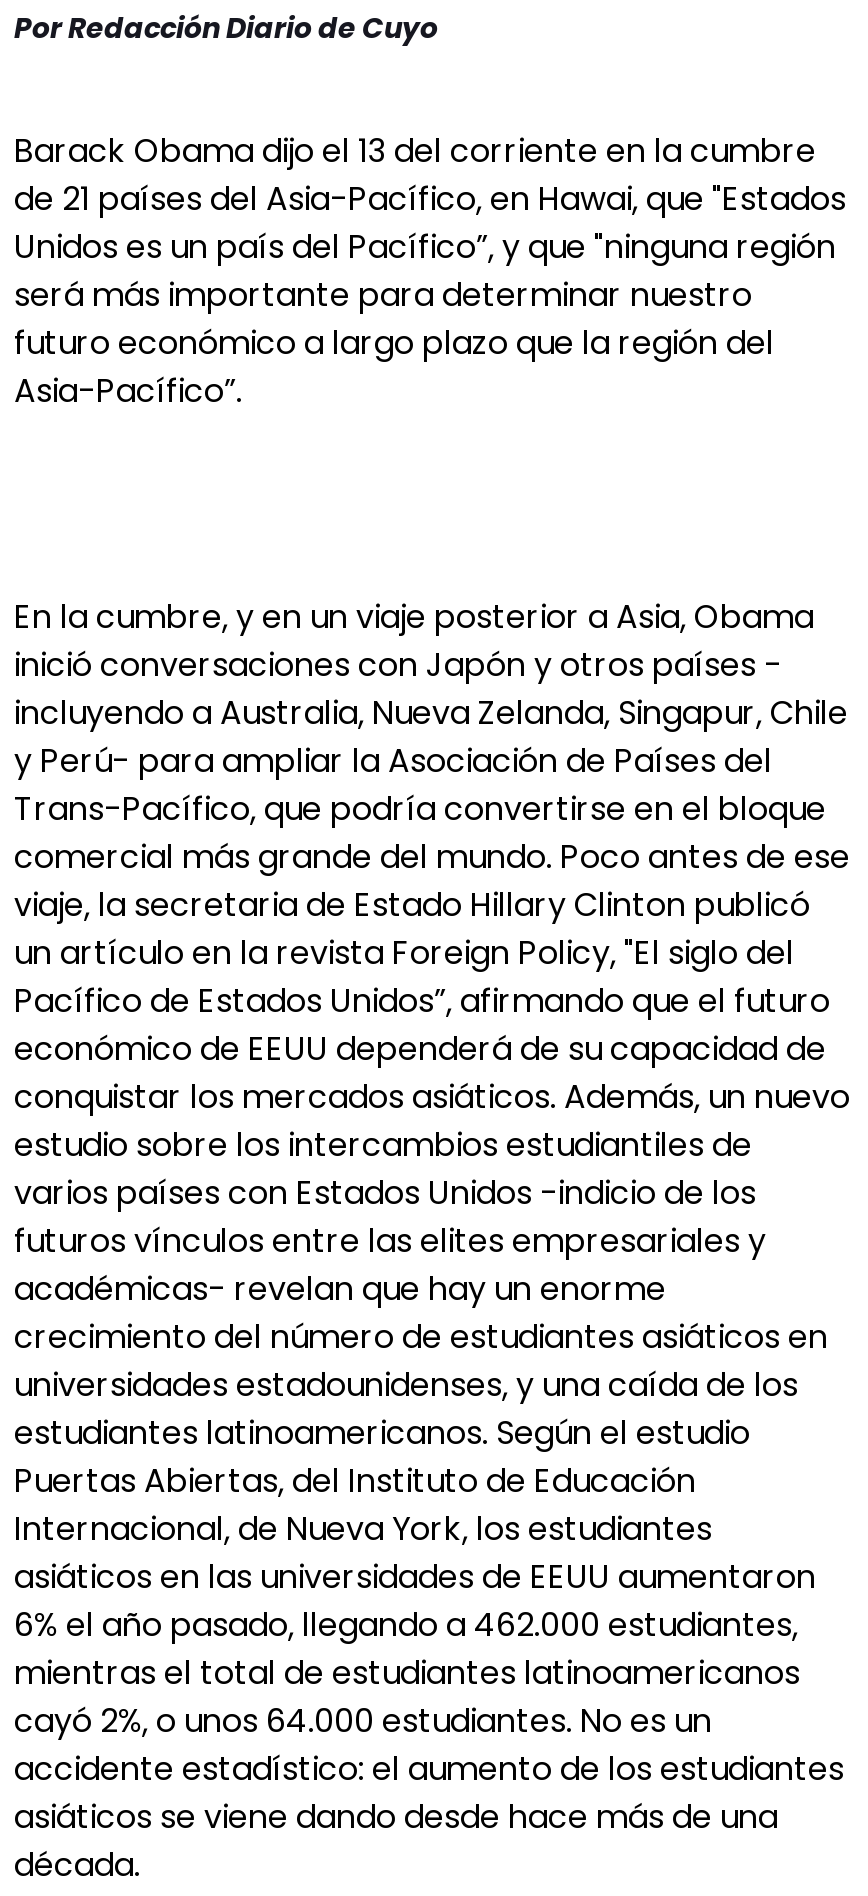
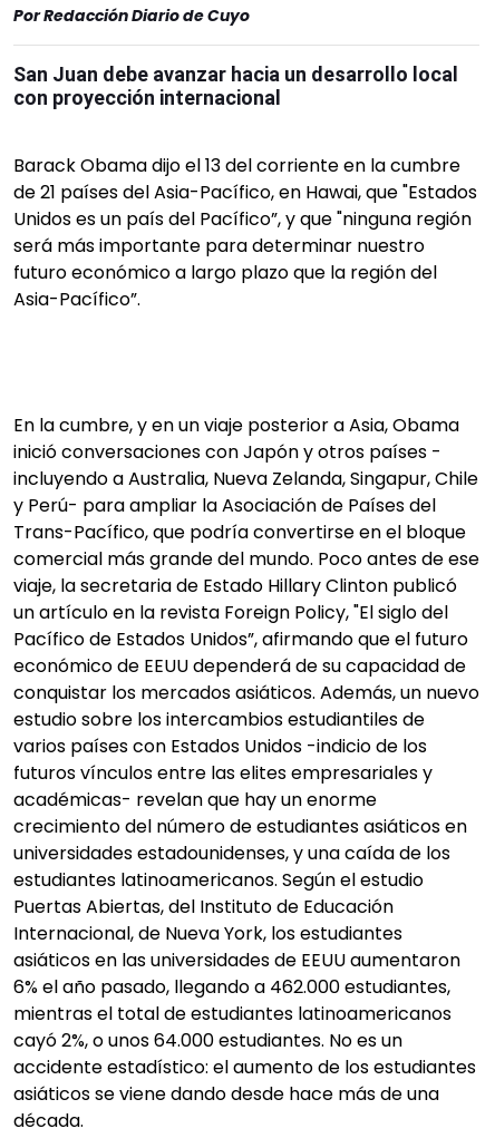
none -> [13,62,458,109] San Juan debe avanzar hacia un desarrollo local | con proyección internacional

